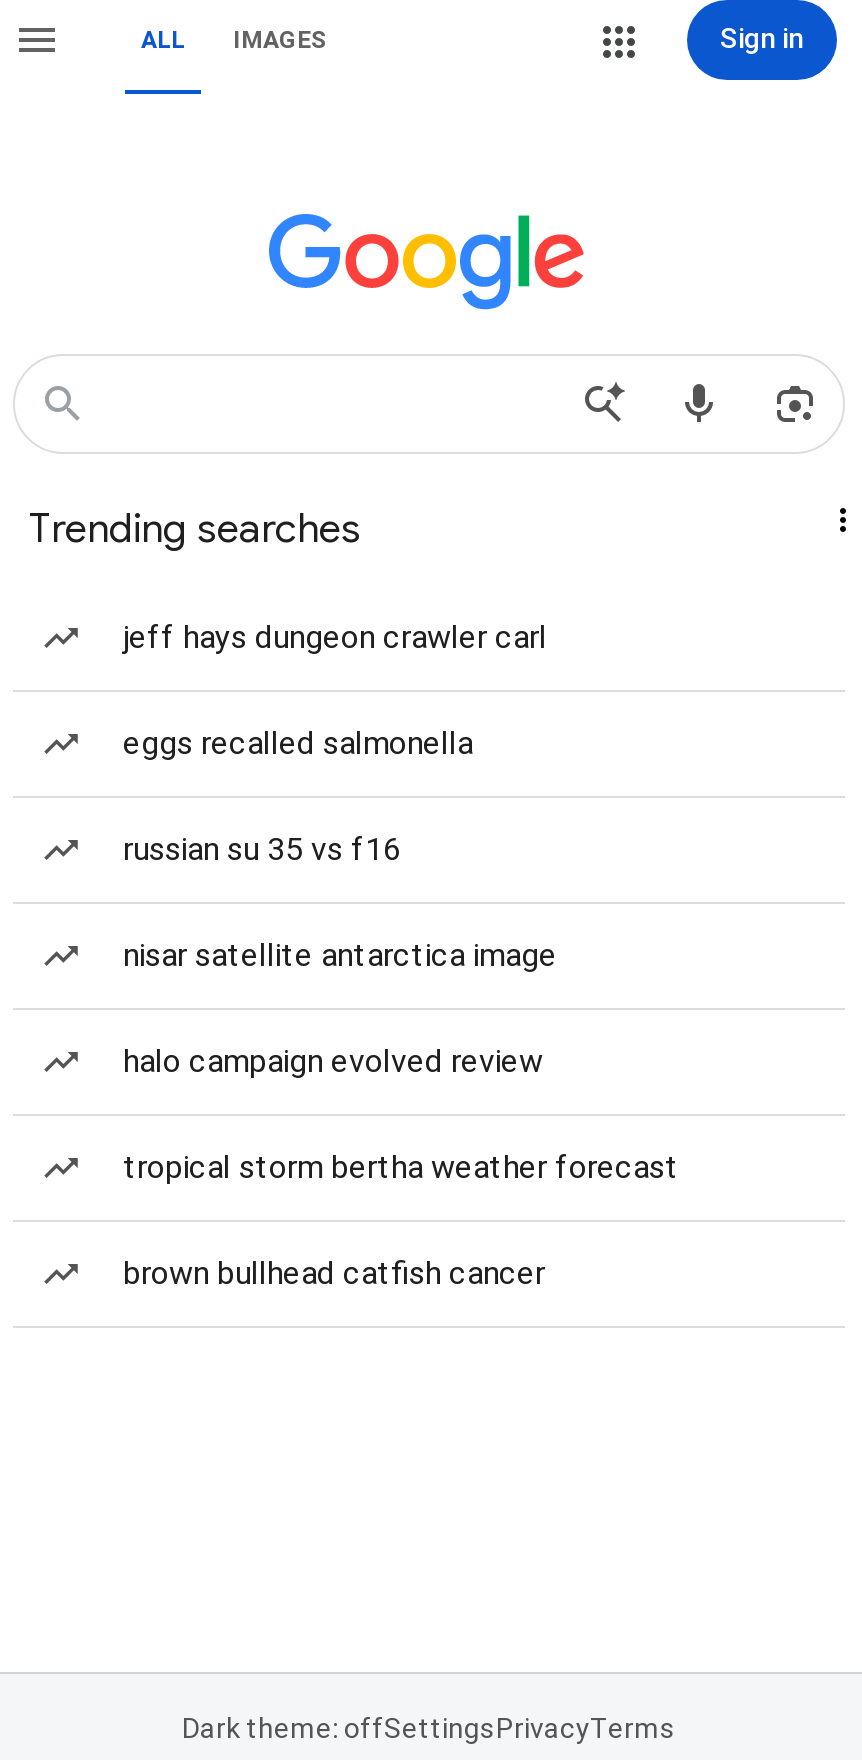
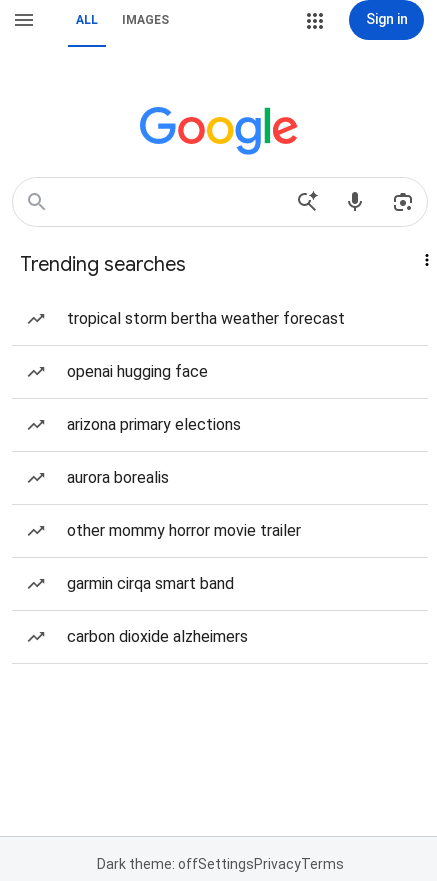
[123,618,557,1080] jeff hays dungeon crawler carl | eggs recalled salmonella | russian su 35 vs f16 | nisar satellite antarctica image | halo campaign evolved review -> none
moved [123,1148,679,1186] -> [67,309,345,328]: tropical storm bertha weather forecast
[123,1254,545,1292] brown bullhead catfish cancer -> [67,362,301,646] openai hugging face | arizona primary elections | aurora borealis | other mommy horror movie trailer | garmin cirqa smart band | carbon dioxide alzheimers

